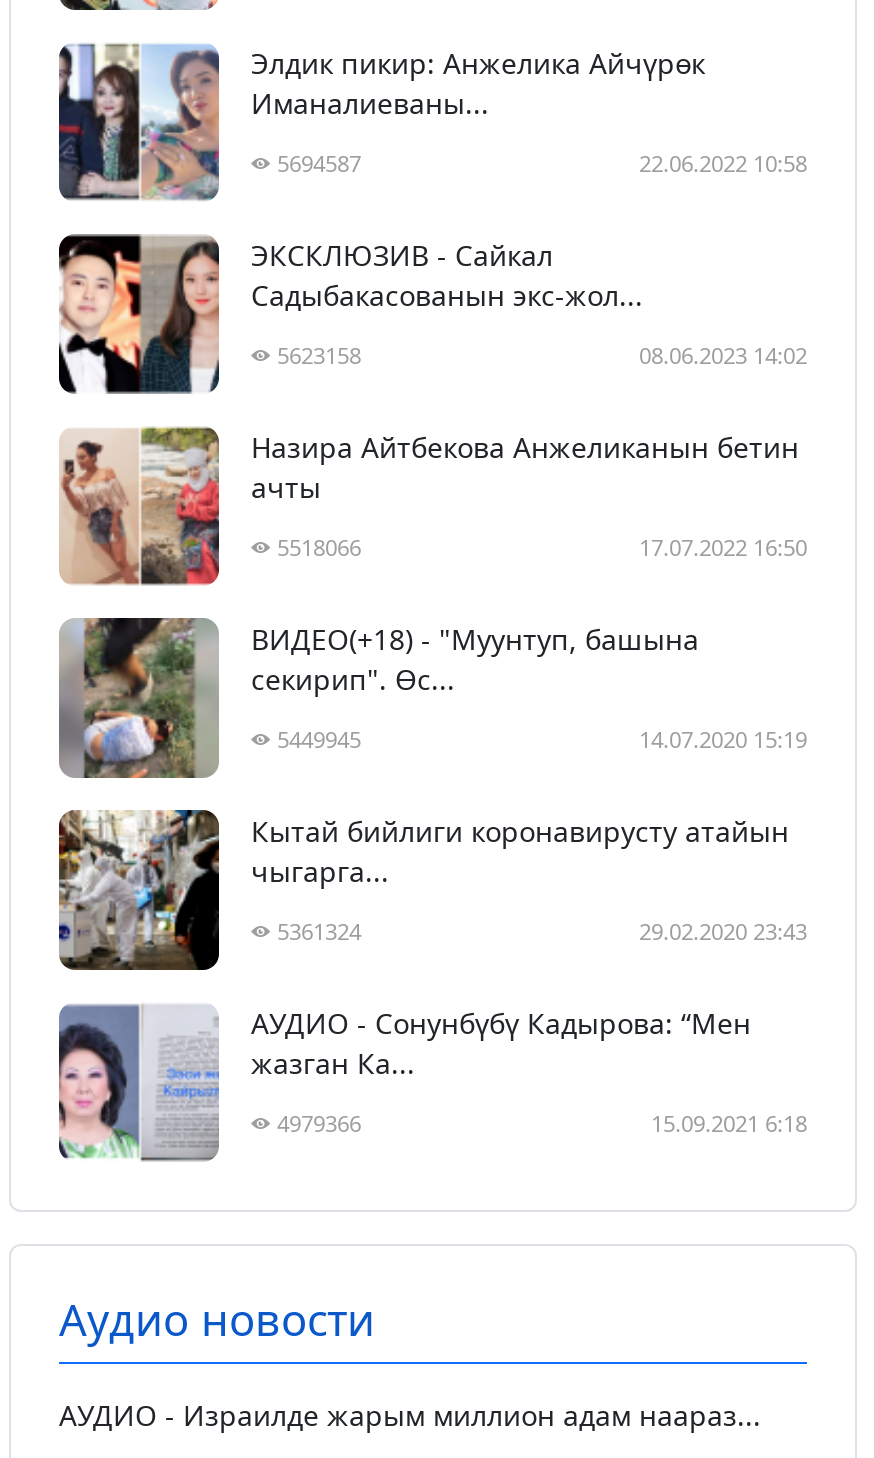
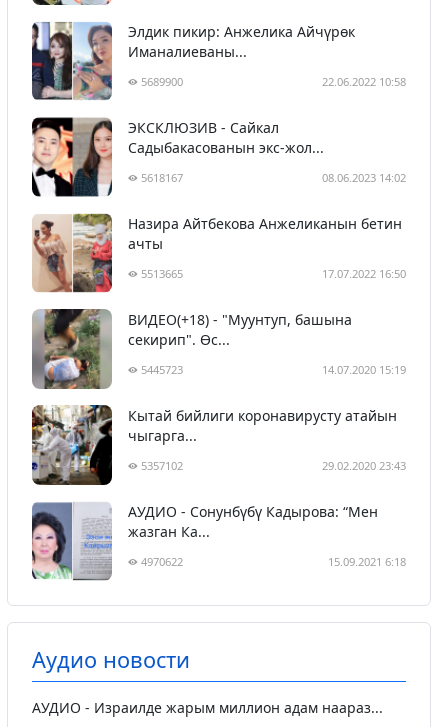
[277,148,361,178] 5694587 -> [141,74,183,89] 5689900
[277,340,361,370] 5623158 -> [141,170,183,185] 5618167
[277,532,361,562] 5518066 -> [141,266,183,281] 5513665
[277,724,361,754] 5449945 -> [141,362,183,377] 5445723
[277,916,361,946] 5361324 -> [141,458,183,473] 5357102
[277,1108,361,1138] 4979366 -> [141,554,183,569] 4970622

